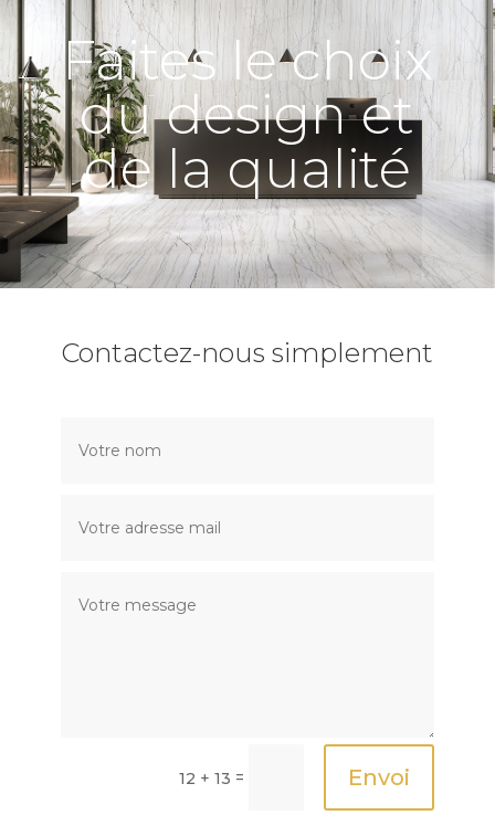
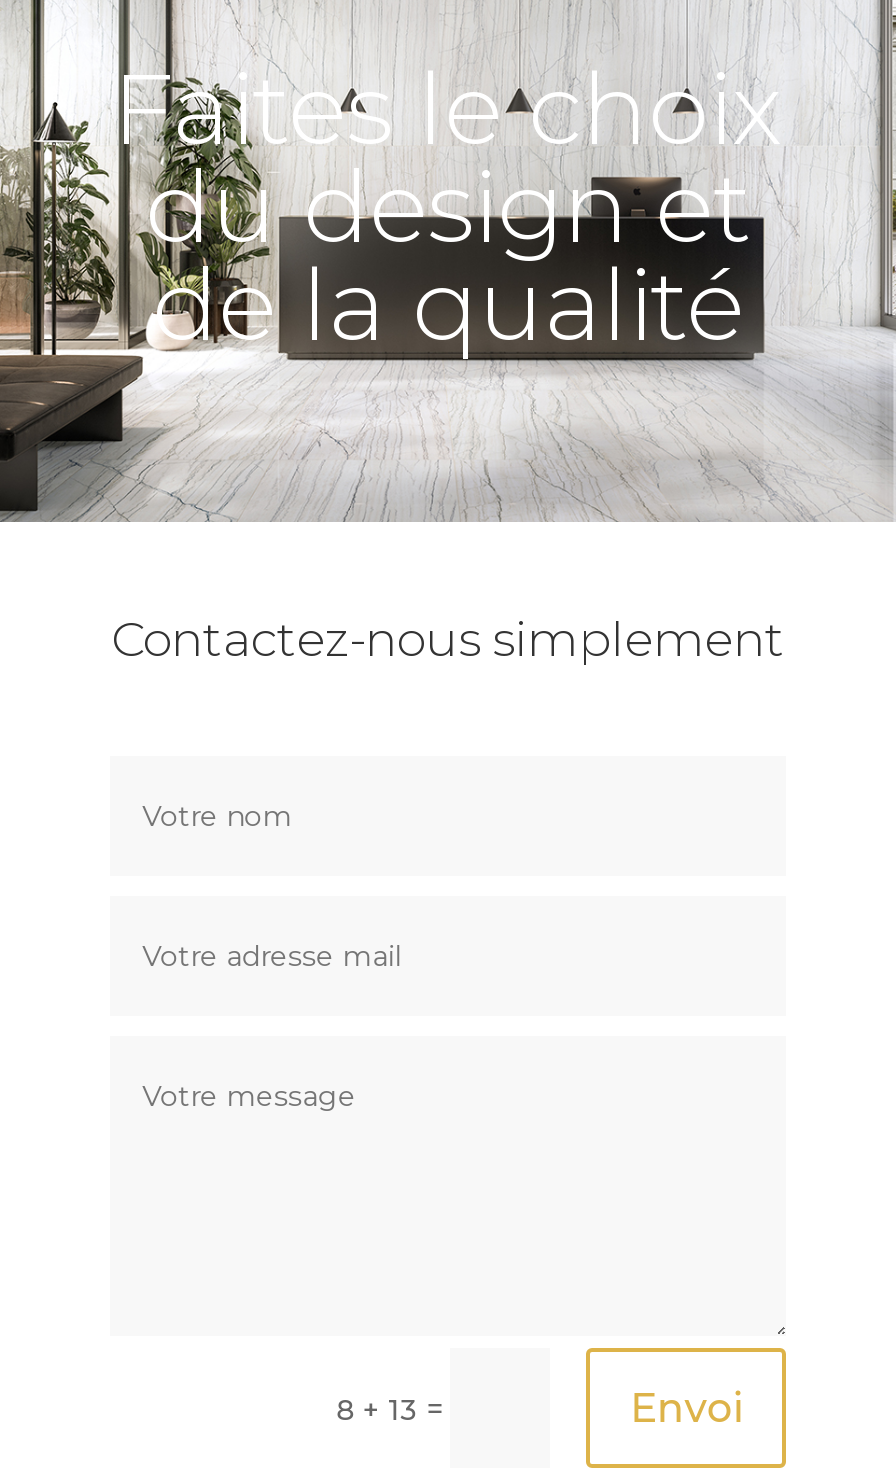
[179,767,249,788] 12 + 13 = -> [336,1389,450,1427] 8 + 13 =

